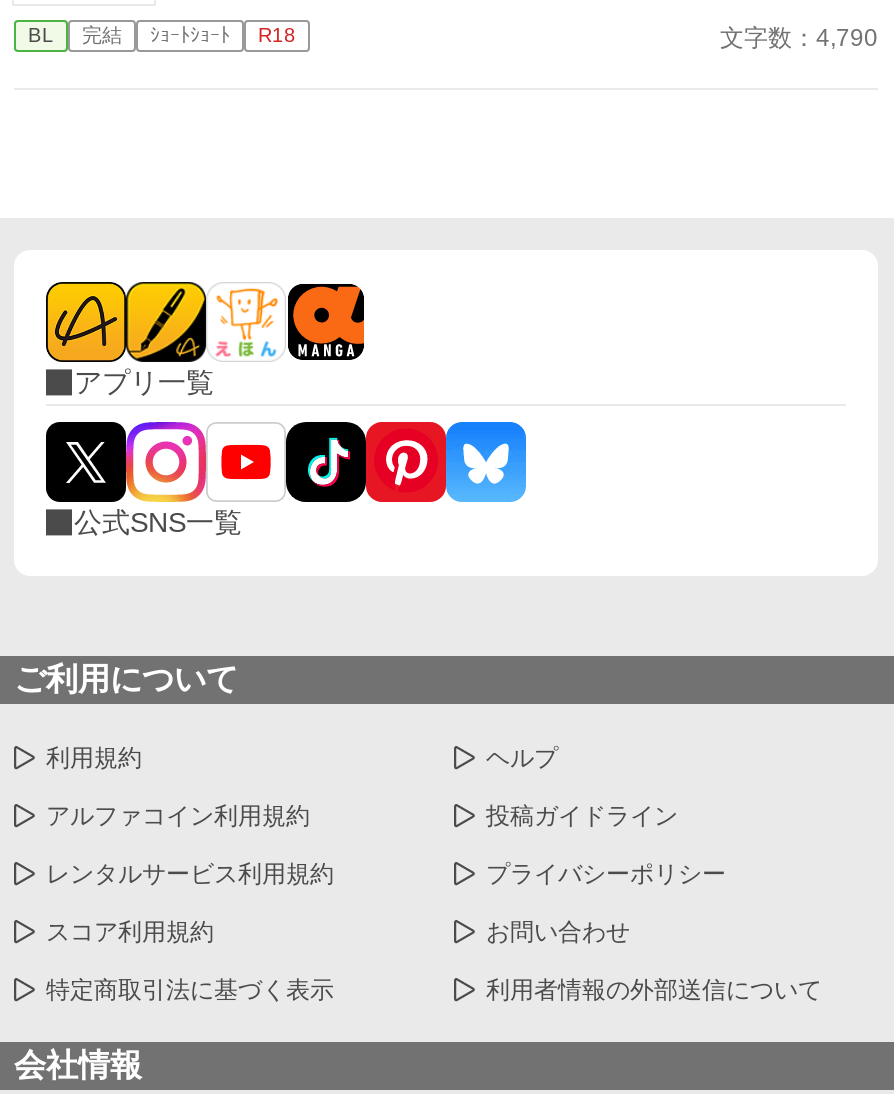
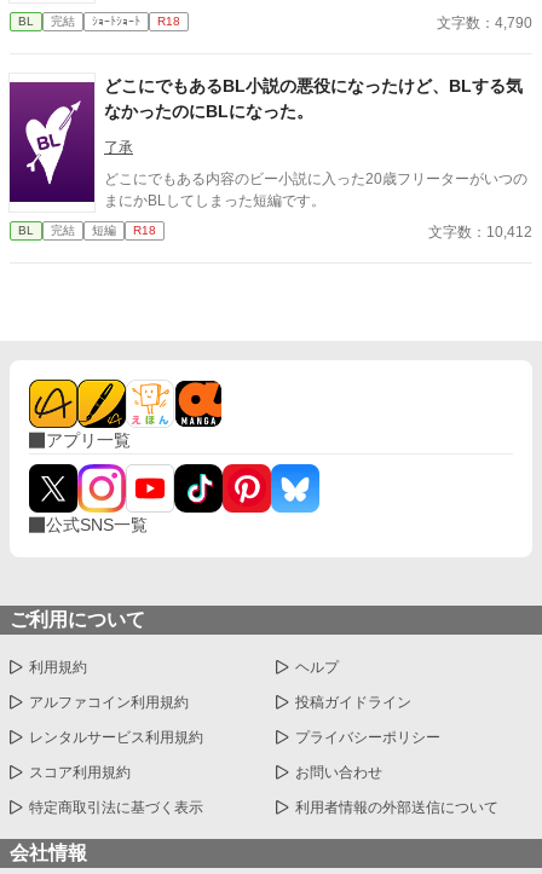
none -> [8,76,532,240] [image] | どこにでもあるBL小説の悪役になったけど、BLする気 | なかったのにBLになった。 | 了承 | どこにでもある内容のビー小説に入った20歳フリーターがいつの | まにかBLしてしまった短編です。 | BL | 完結 | 短編 | R18 | 文字数：10,412

